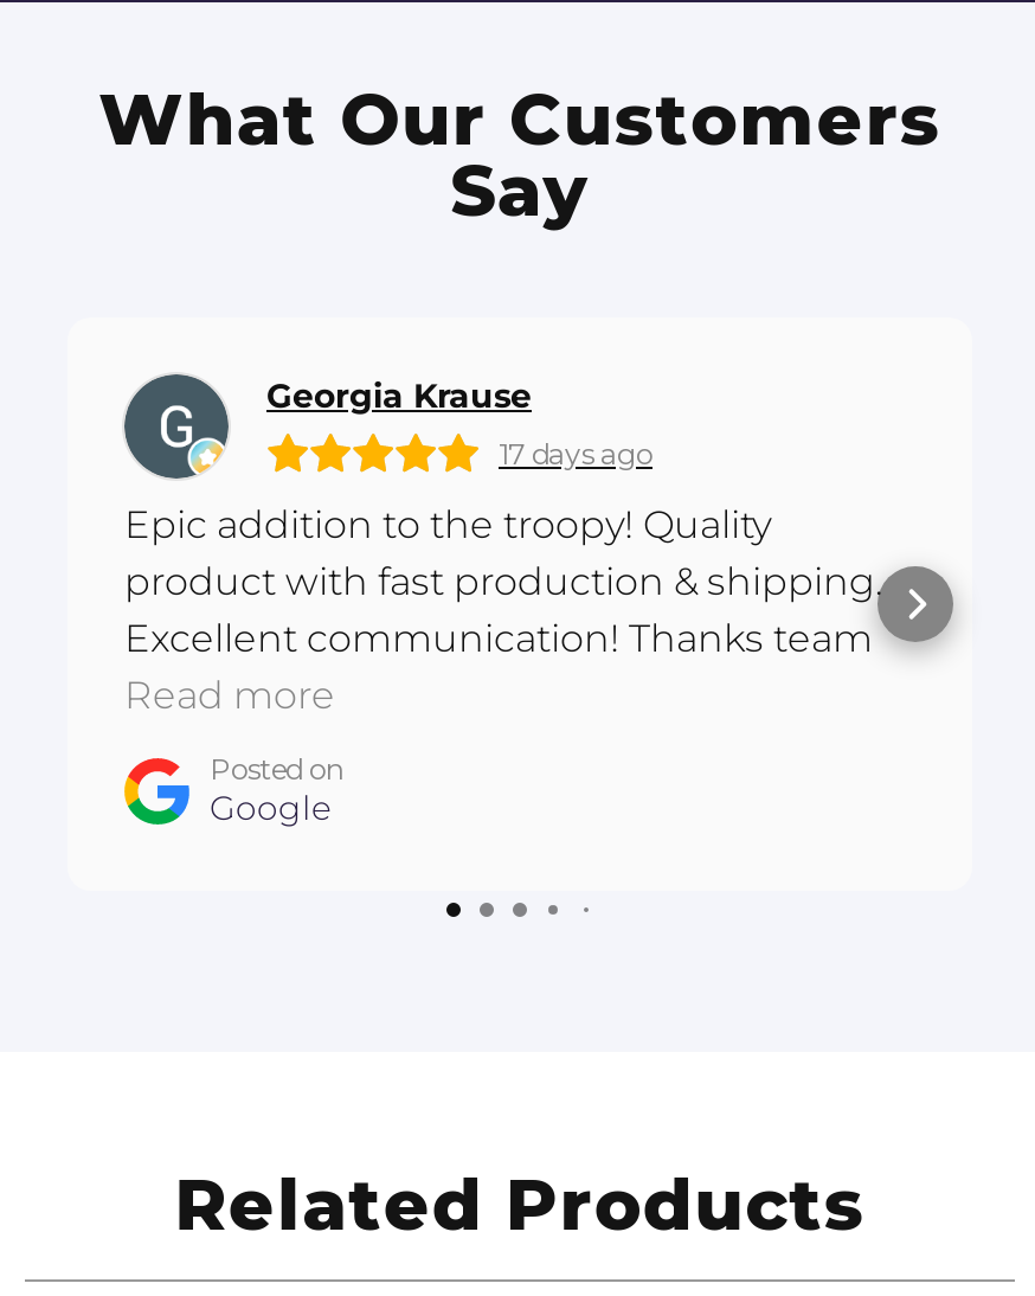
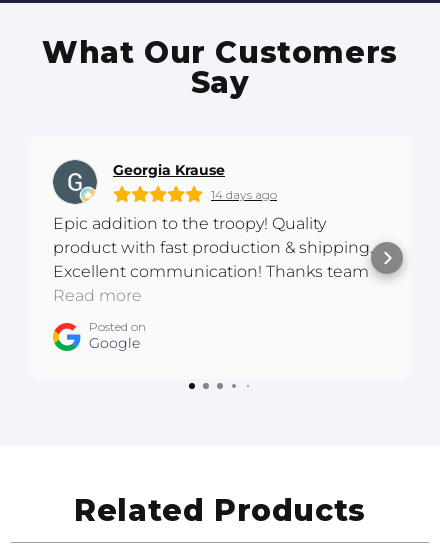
[499,436,652,472] 17 days ago -> [211,187,277,202] 14 days ago

